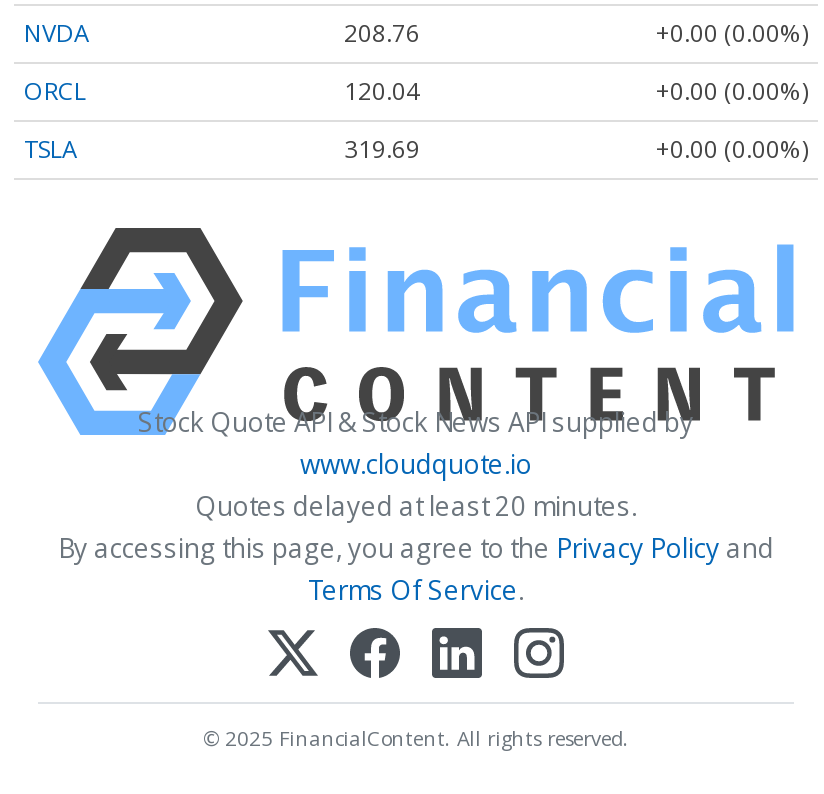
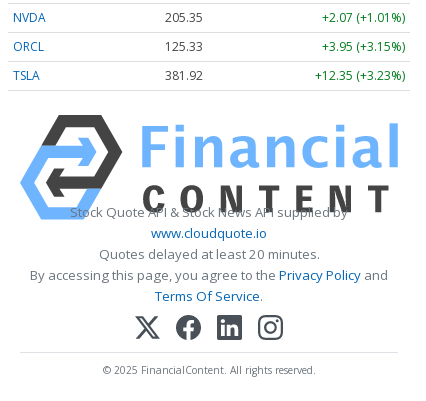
[344,16,420,50] 208.76 -> [165,9,203,26] 205.35
[656,16,808,50] +0.00 (0.00%) -> [322,9,405,26] +2.07 (+1.01%)
[344,74,420,108] 120.04 -> [165,38,203,55] 125.33
[656,74,808,108] +0.00 (0.00%) -> [322,38,405,55] +3.95 (+3.15%)
[344,132,420,166] 319.69 -> [165,67,203,84] 381.92
[656,132,808,166] +0.00 (0.00%) -> [315,67,405,84] +12.35 (+3.23%)

